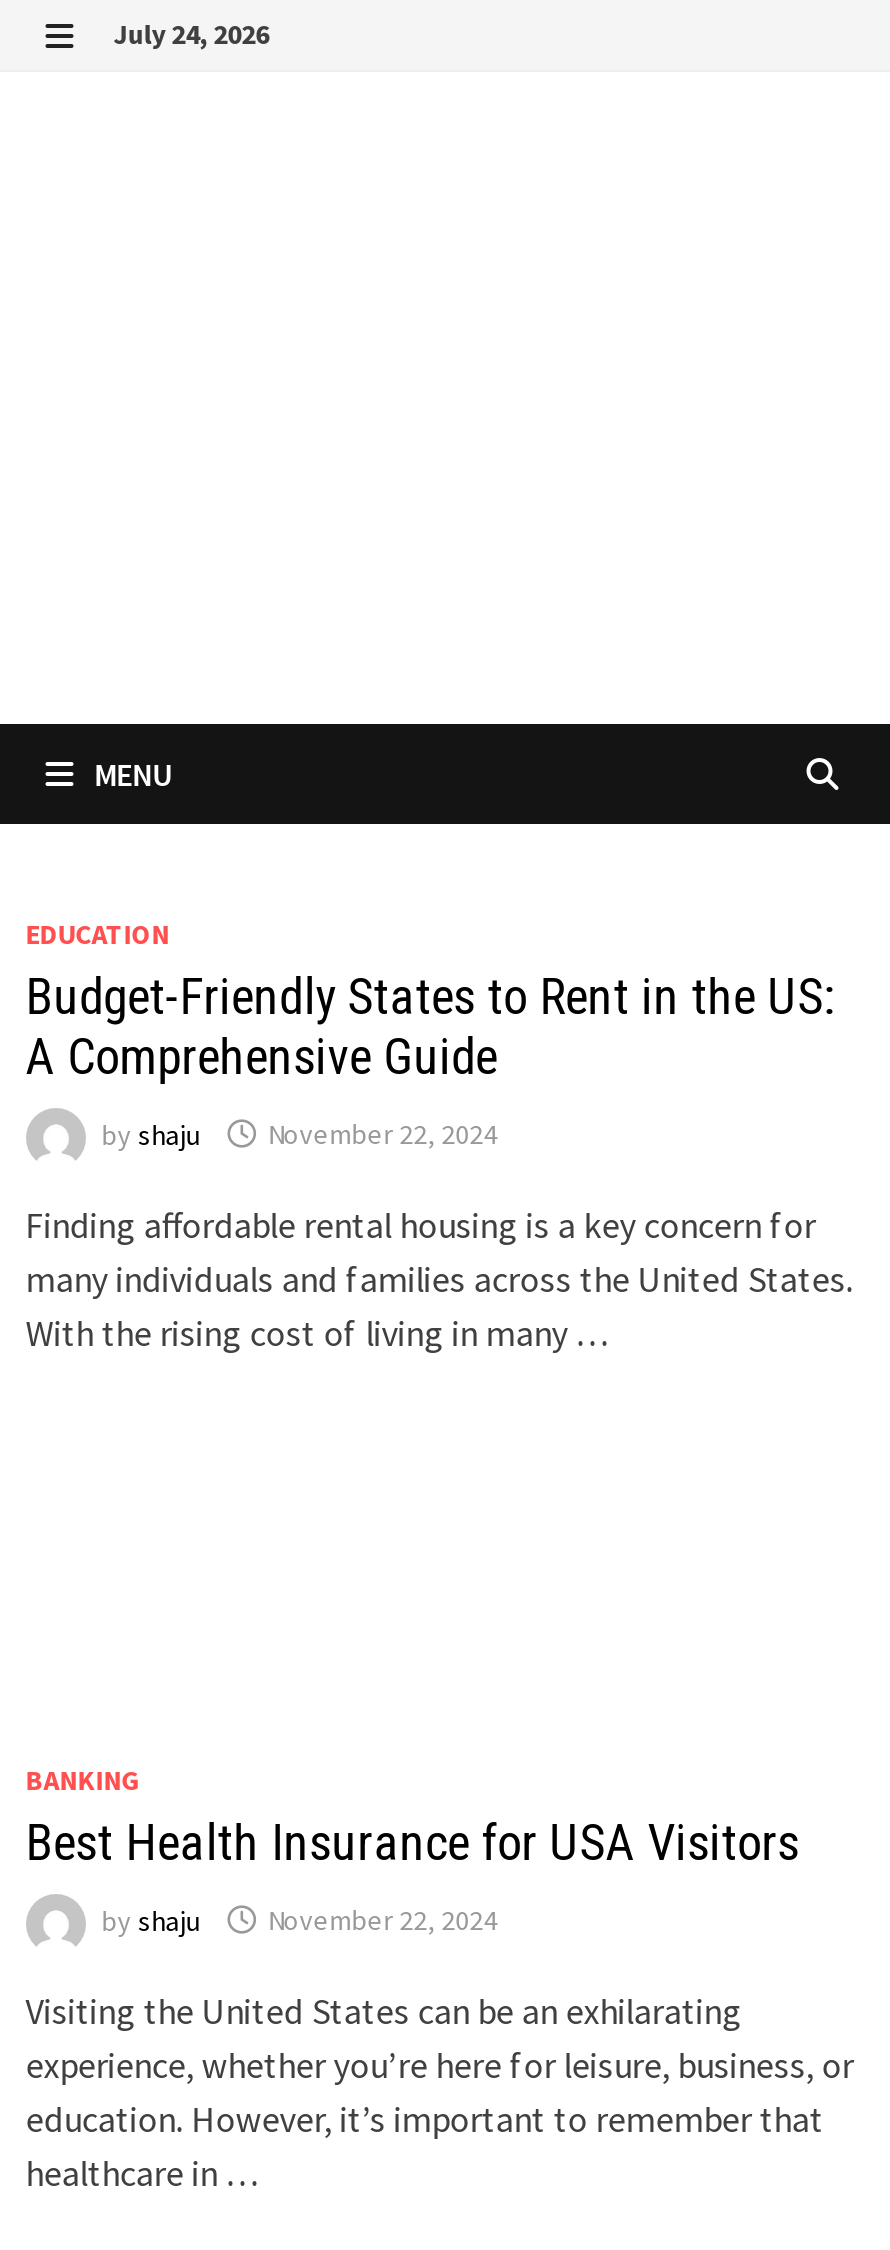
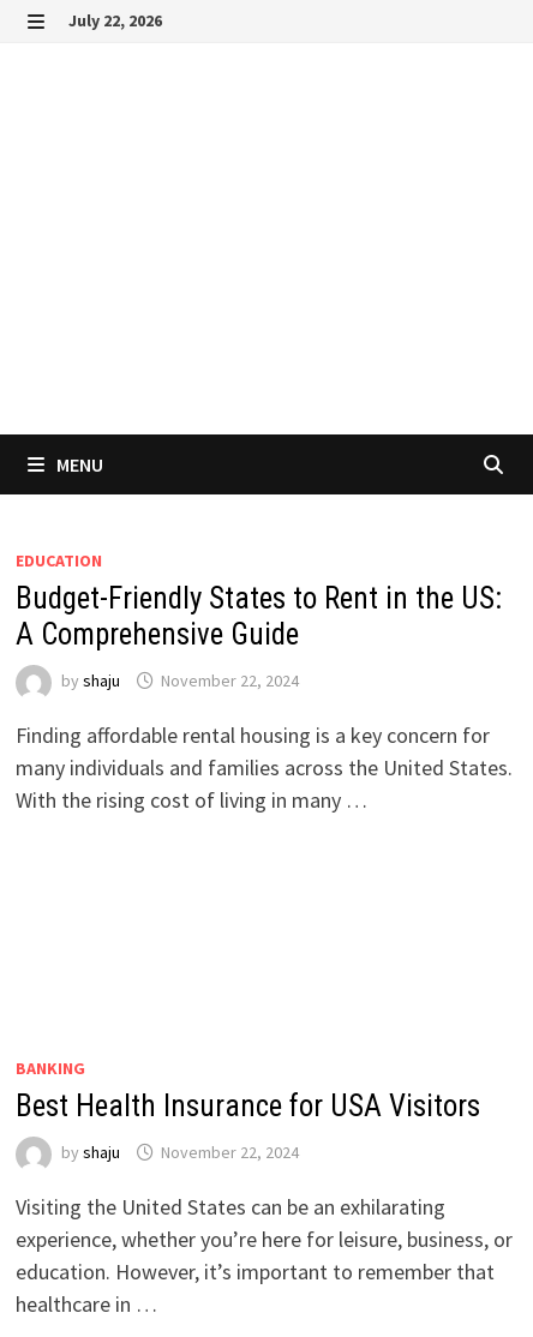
[114,16,270,52] July 24, 2026 -> [68,10,162,31] July 22, 2026

